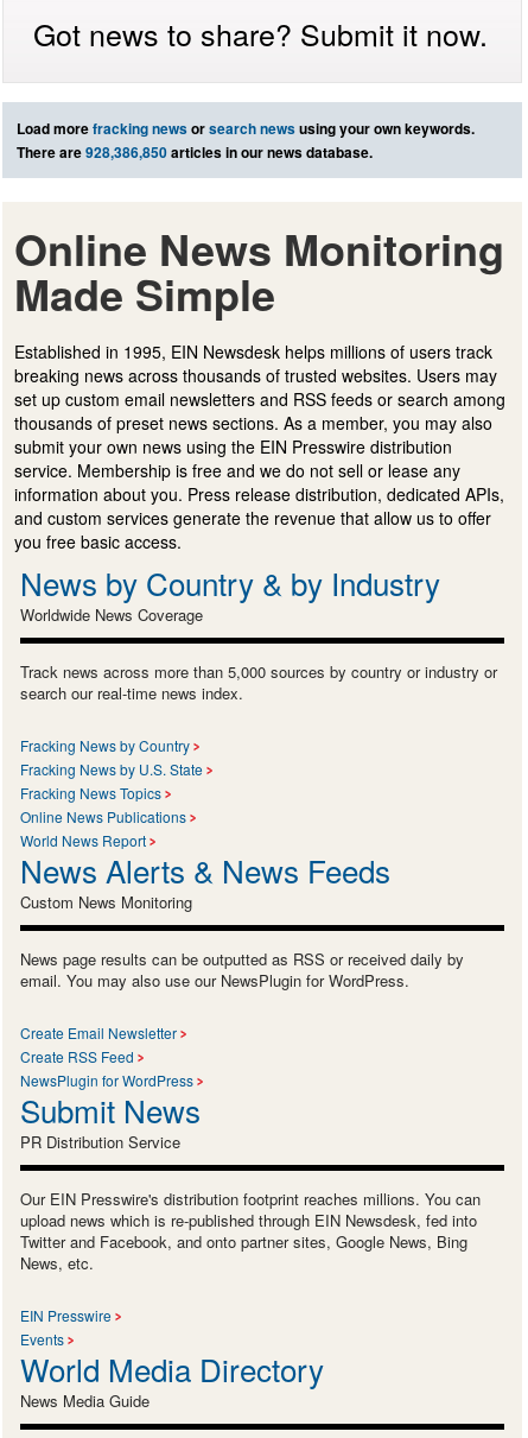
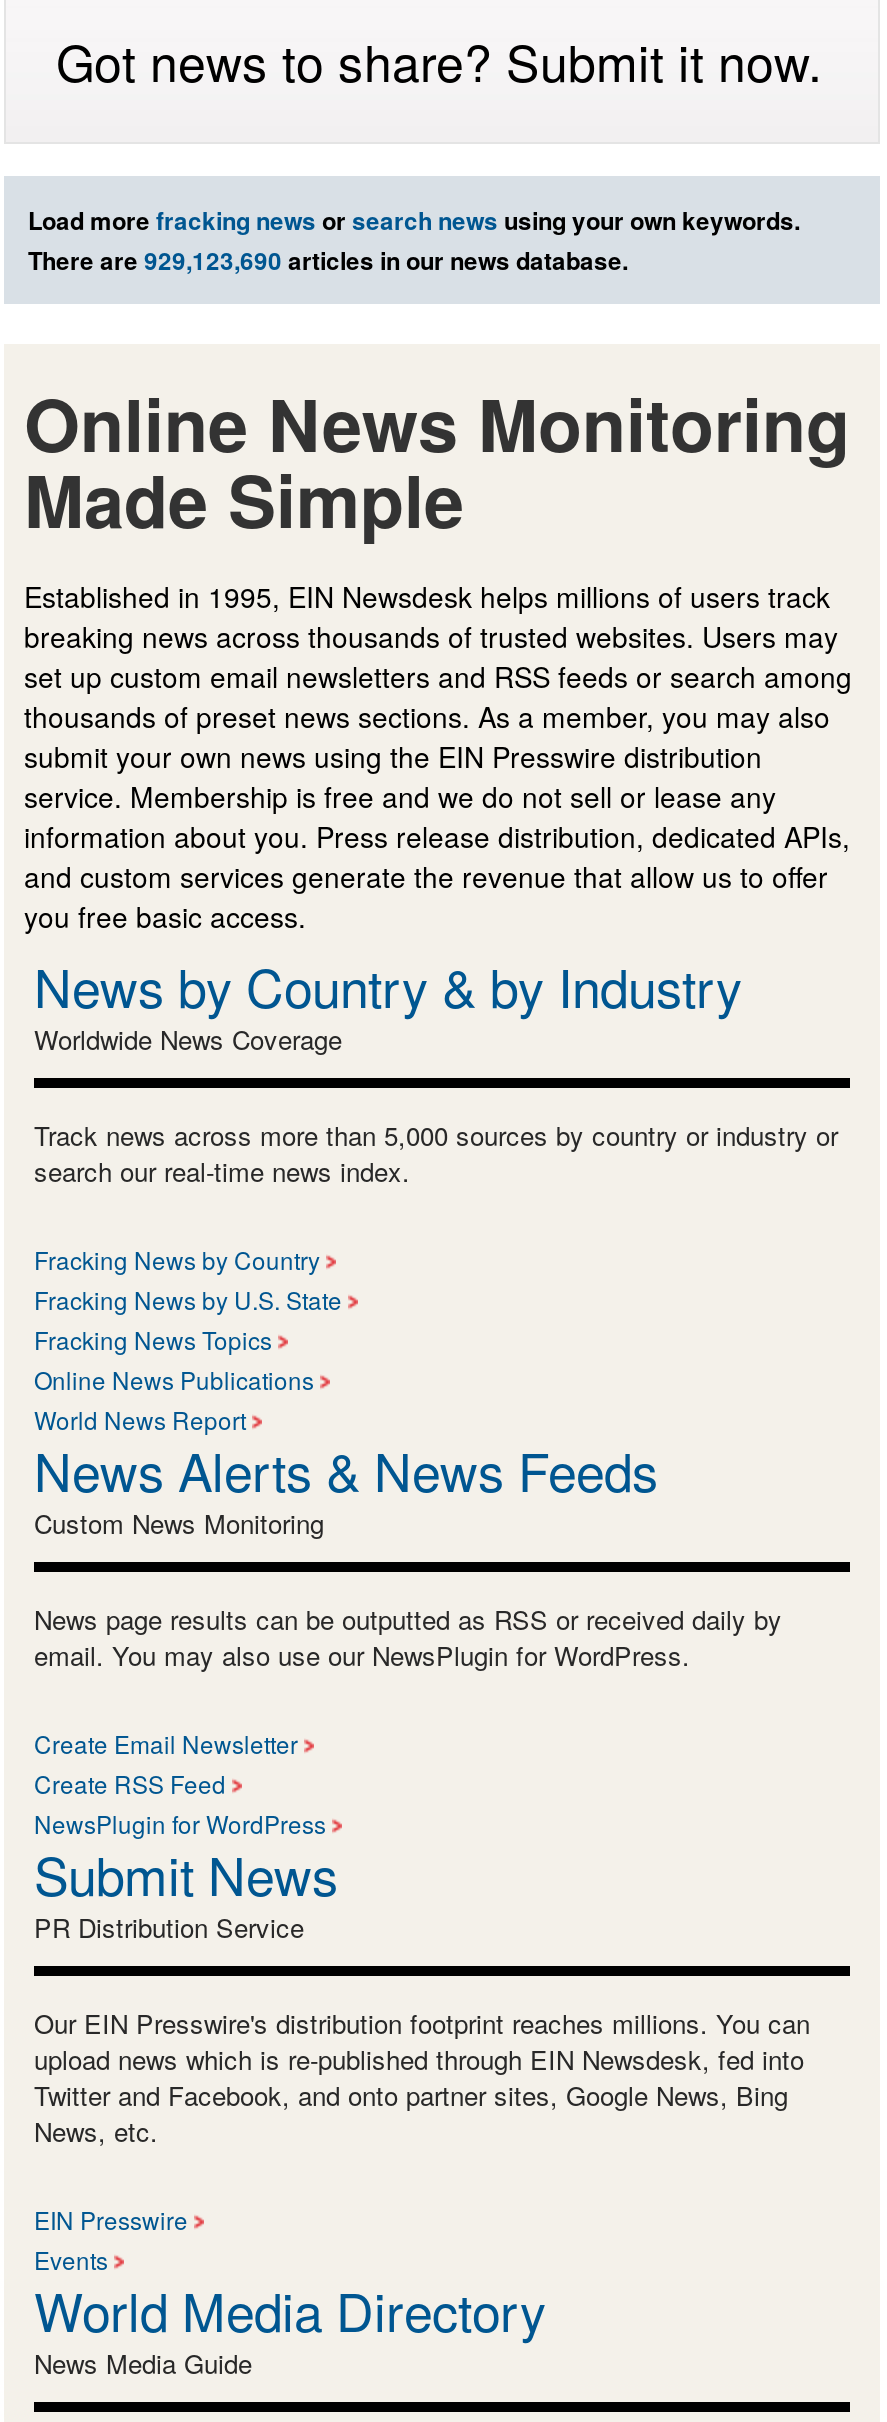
[17,141,373,163] There are 928,386,850 articles in our news database. -> [28,242,628,278] There are 929,123,690 articles in our news database.

